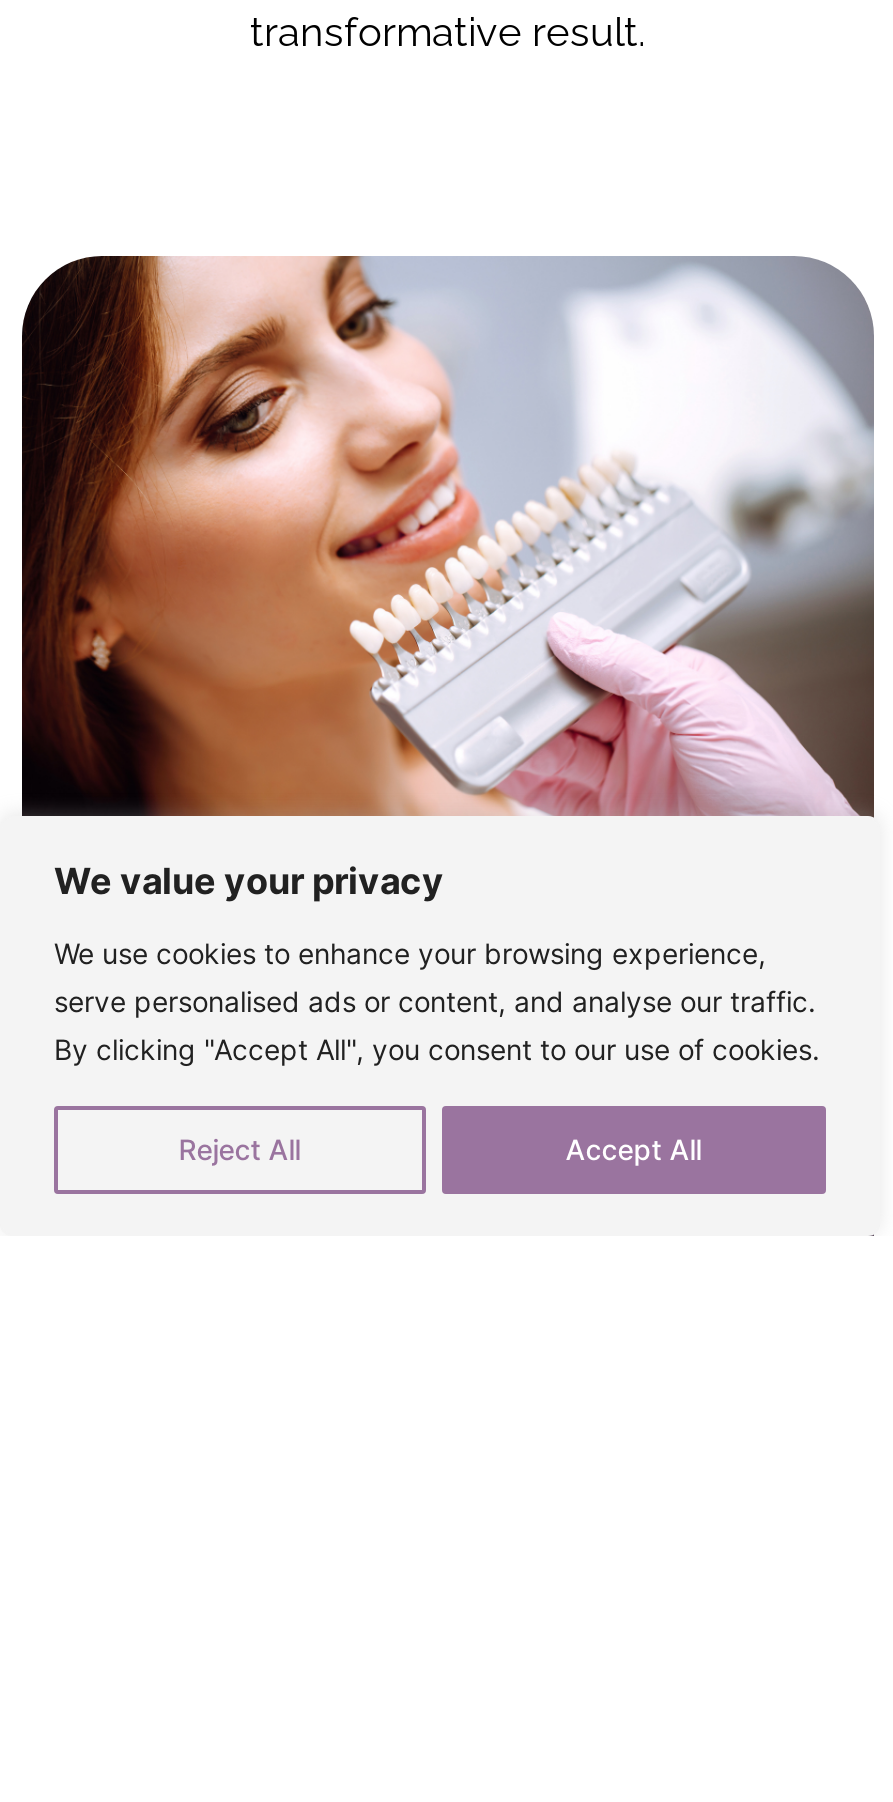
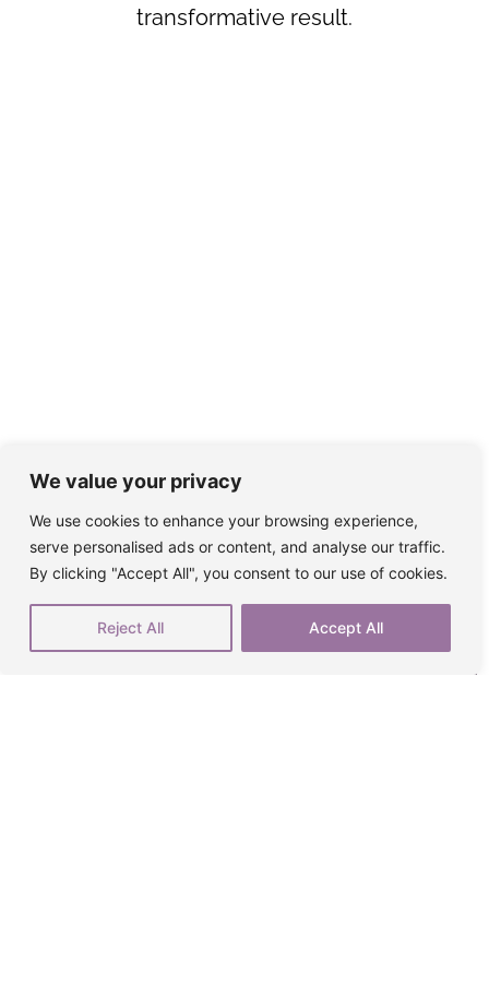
[20,254,876,818] [image] -> none

